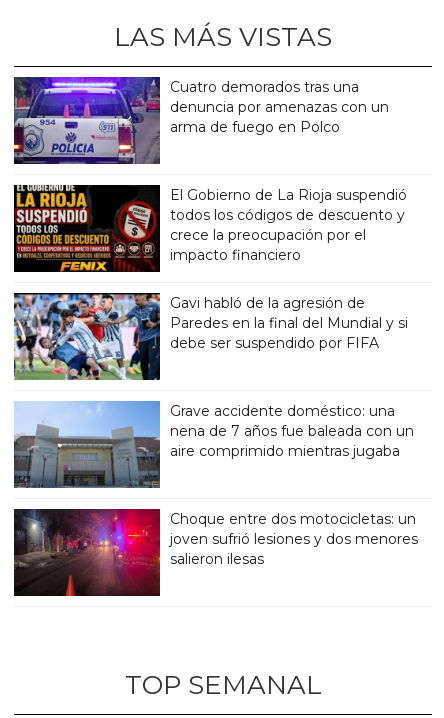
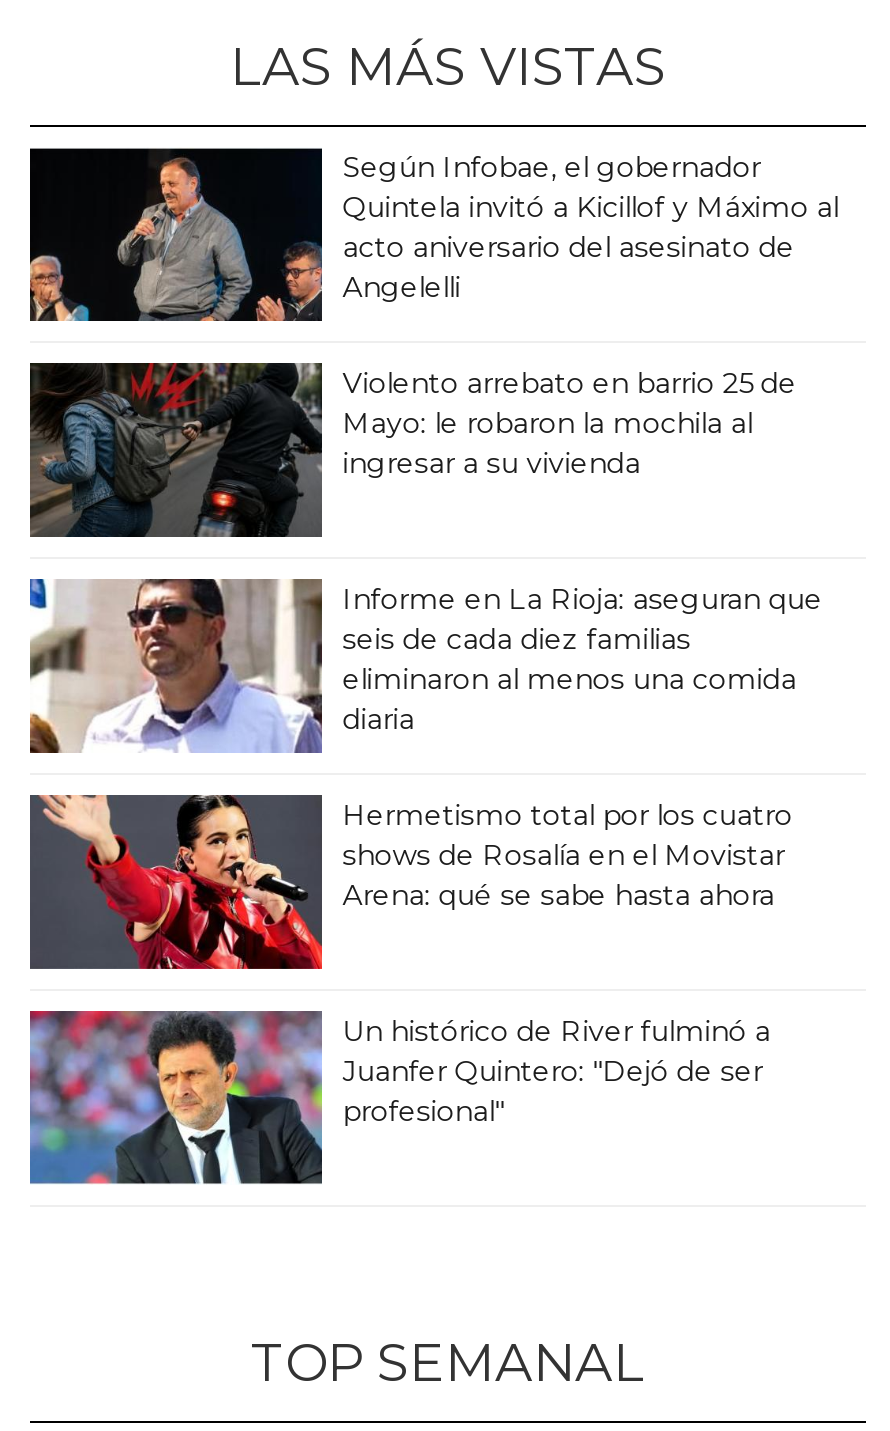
[13,76,389,165] [image] | Cuatro demorados tras una | denuncia por amenazas con un | arma de fuego en Polco -> [28,147,839,323] [image] | Según Infobae, el gobernador | Quintela invitó a Kicillof y Máximo al | acto aniversario del asesinato de | Angelelli
[14,184,407,272] [image] | El Gobierno de La Rioja suspendió | todos los códigos de descuento y | crece la preocupación por el | impacto financiero -> [28,361,797,537] [image] | Violento arrebato en barrio 25 de | Mayo: le robaron la mochila al | ingresar a su vivienda
[13,292,408,381] [image] | Gavi habló de la agresión de | Paredes en la final del Mundial y si | debe ser suspendido por FIFA -> [28,577,823,755] [image] | Informe en La Rioja: aseguran que | seis de cada diez familias | eliminaron al menos una comida | diaria
[14,400,414,489] [image] | Grave accidente doméstico: una | nena de 7 años fue baleada con un | aire comprimido mientras jugaba -> [28,793,793,971] [image] | Hermetismo total por los cuatro | shows de Rosalía en el Movistar | Arena: qué se sabe hasta ahora
[13,508,418,597] [image] | Choque entre dos motocicletas: un | joven sufrió lesiones y dos menores | salieron ilesas -> [28,1009,771,1185] [image] | Un histórico de River fulminó a | Juanfer Quintero: "Dejó de ser | profesional"

